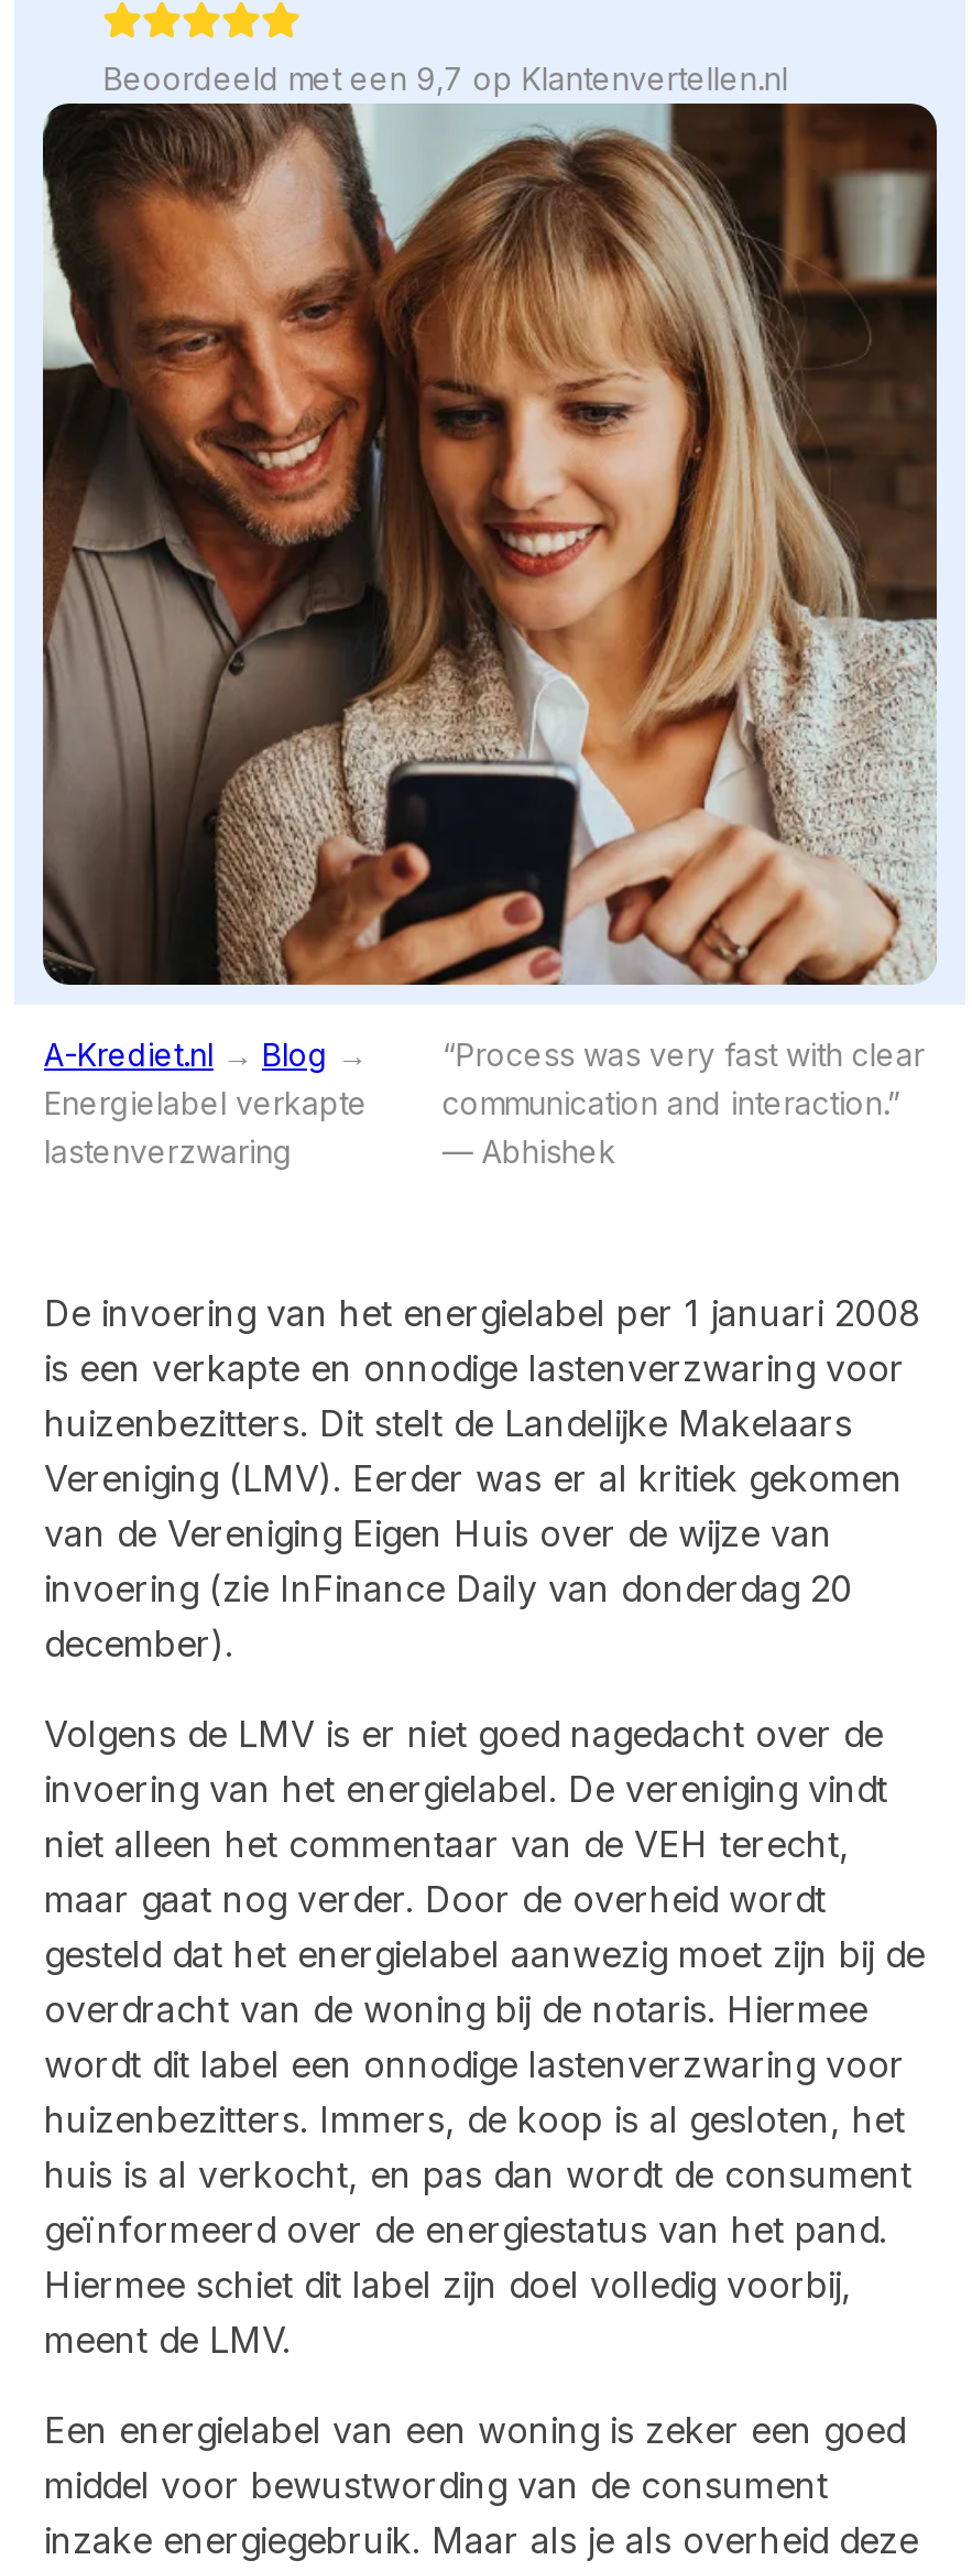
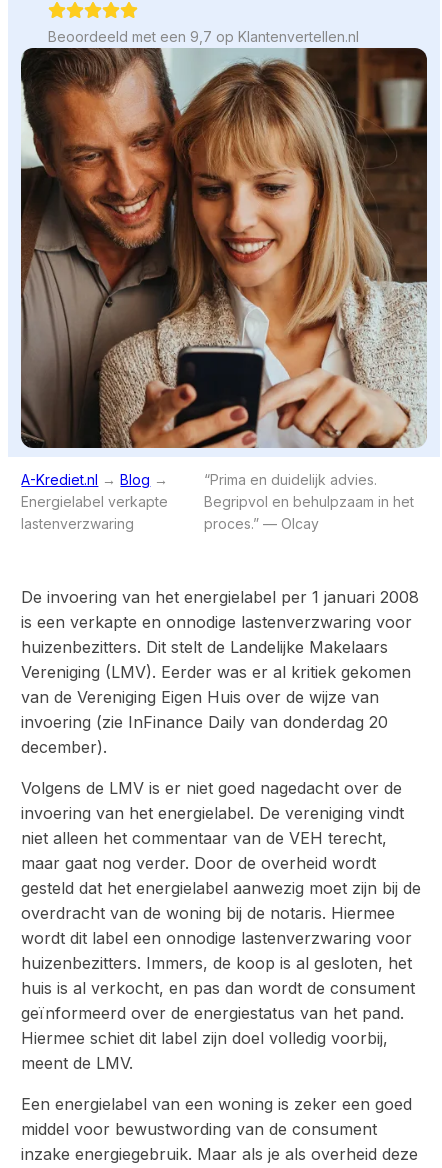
[442,1035,924,1170] “Process was very fast with clear | communication and interaction.” | — Abhishek -> [204,471,414,532] “Prima en duidelijk advies. | Begripvol en behulpzaam in het | proces.” — Olcay

